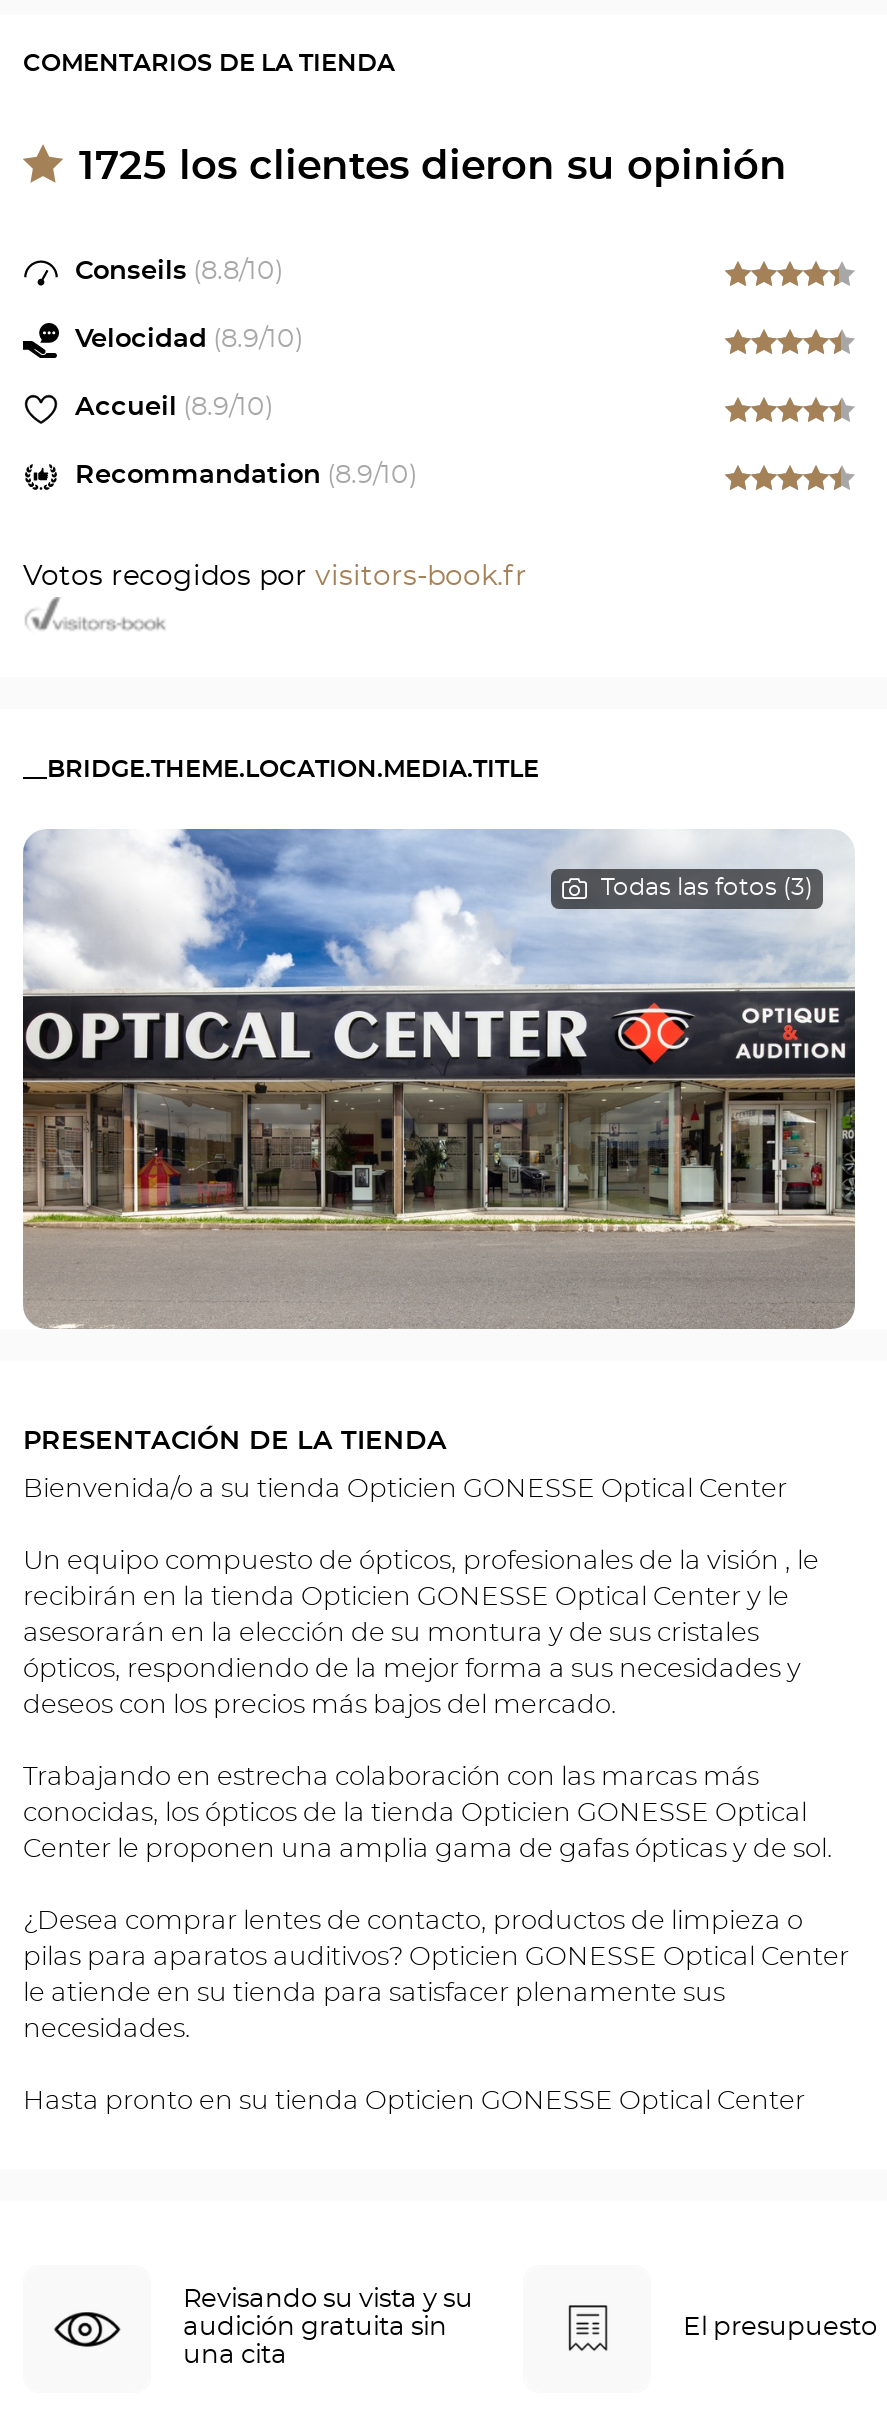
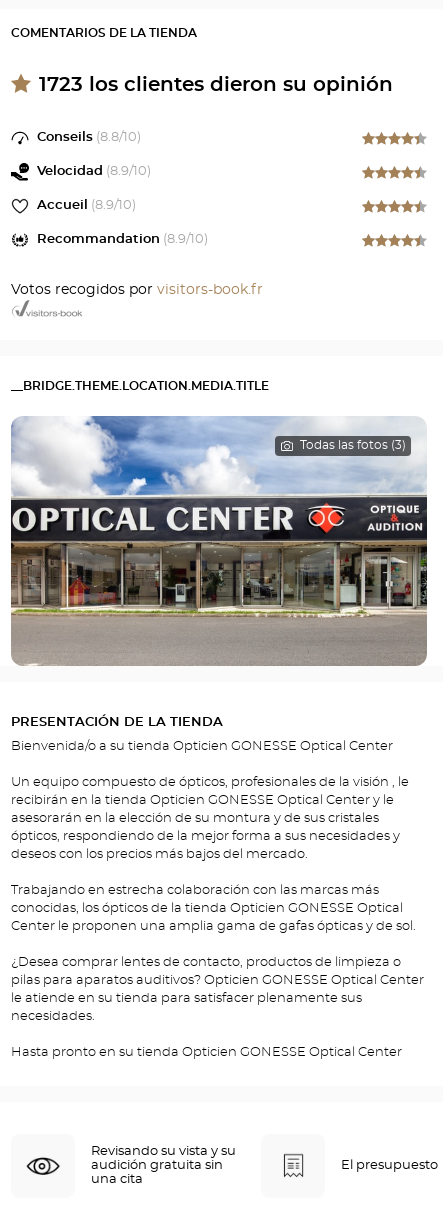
[79,147,787,187] 1725 los clientes dieron su opinión -> [39,75,393,95] 1723 los clientes dieron su opinión

